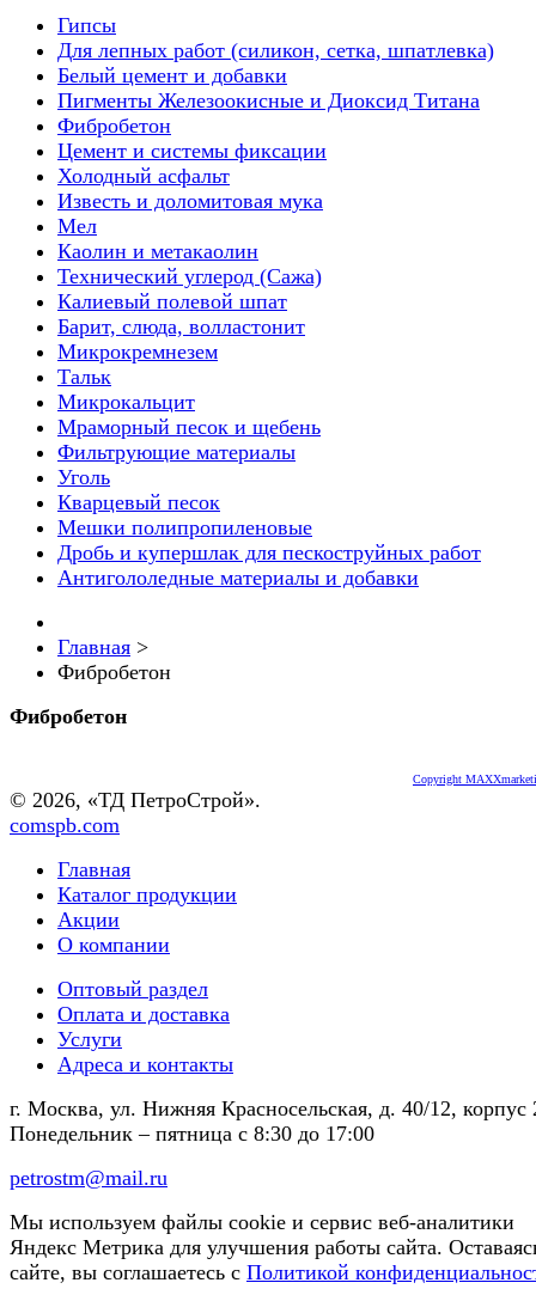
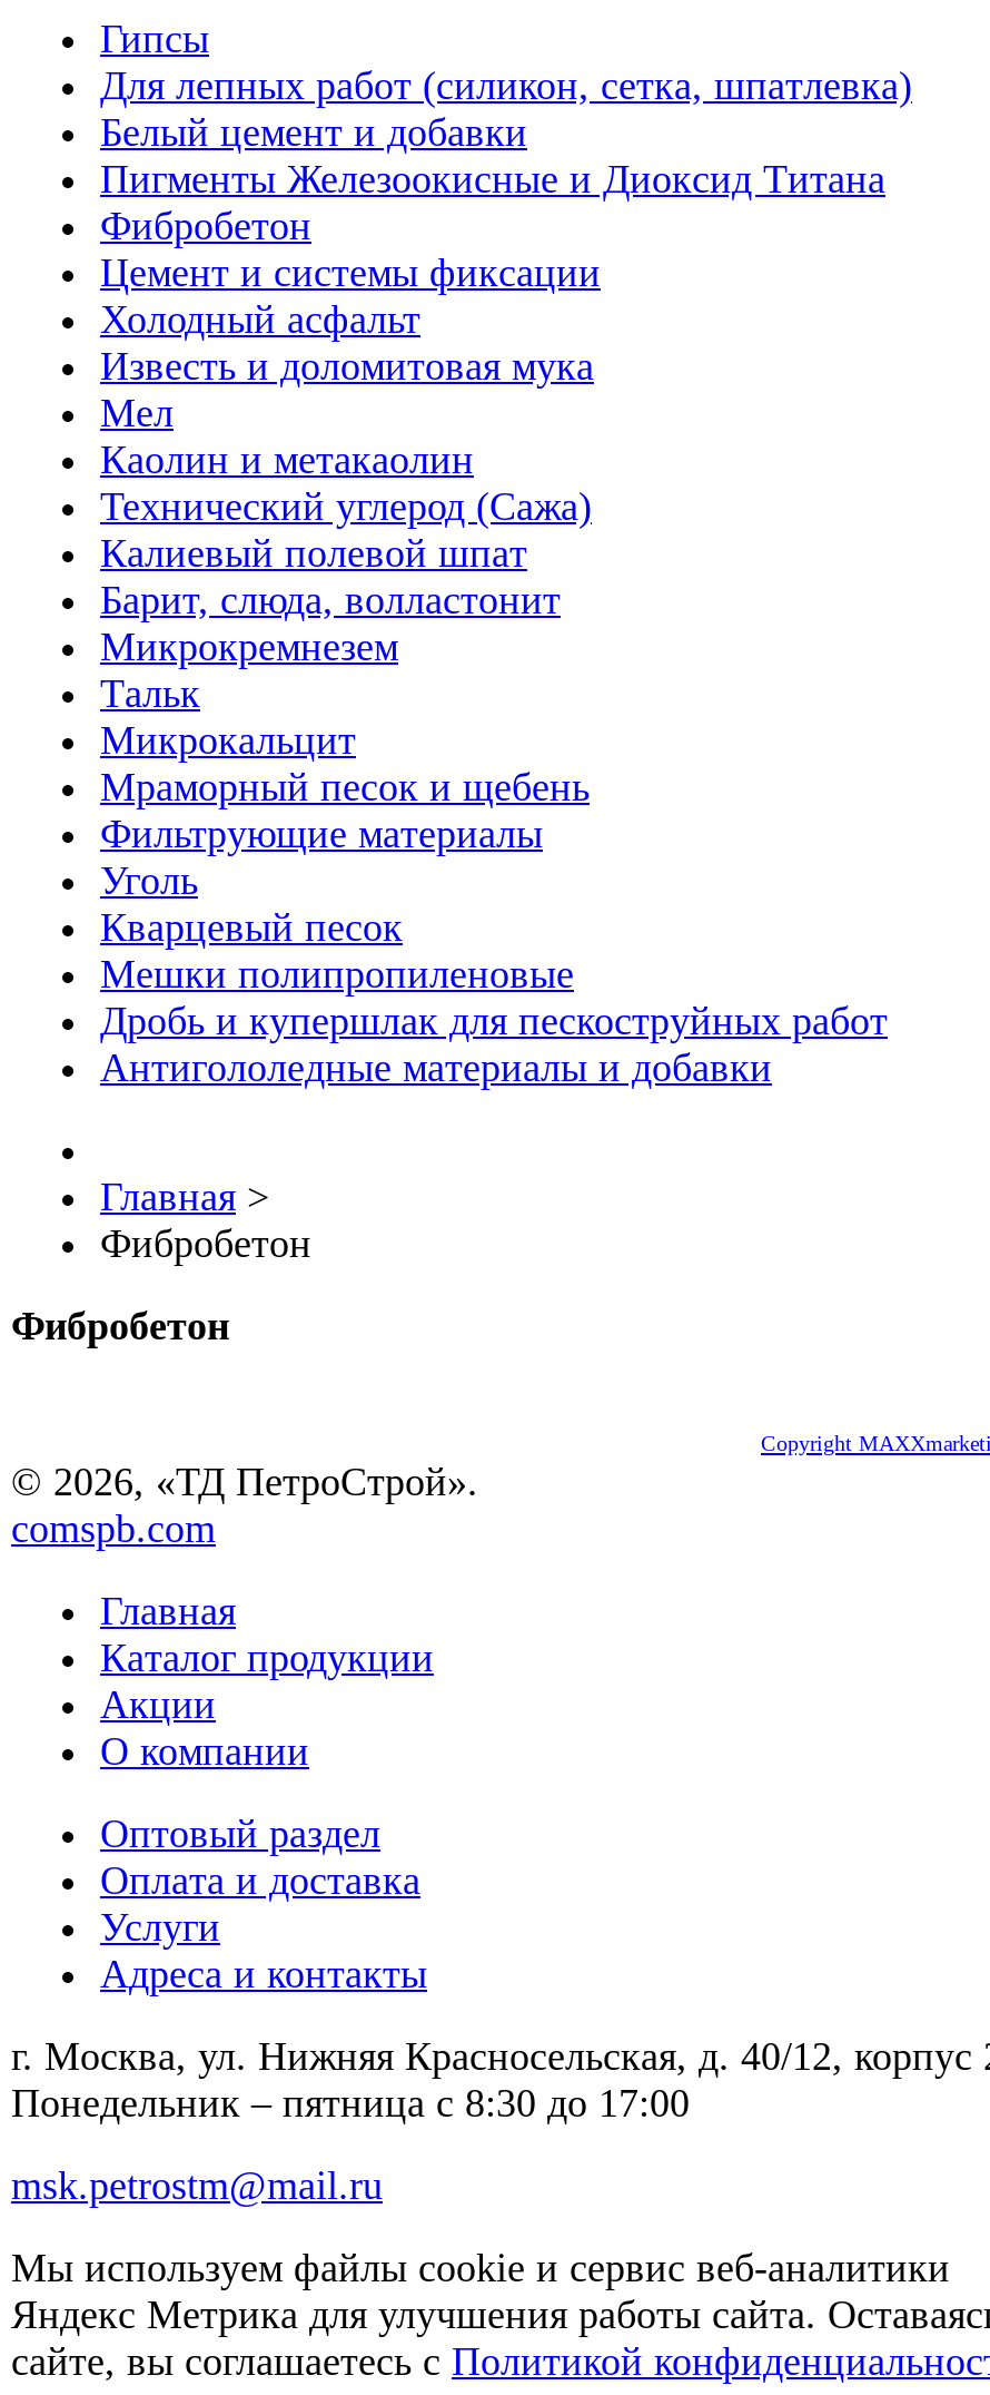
[10,1166,167,1190] petrostm@mail.ru -> [11,2163,383,2208] msk.petrostm@mail.ru

